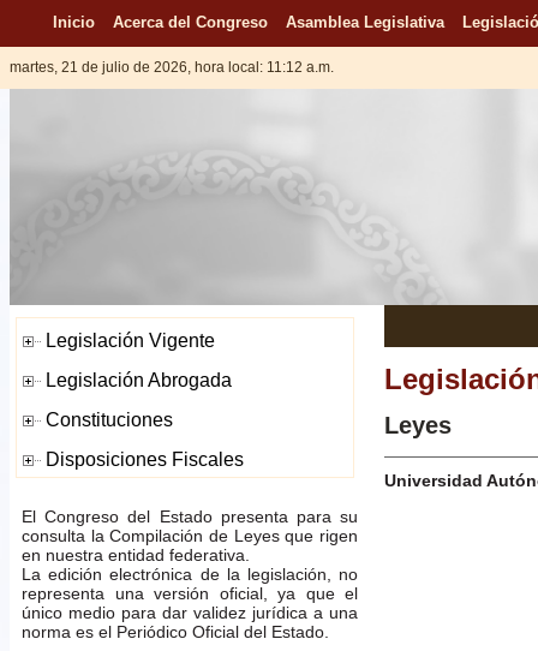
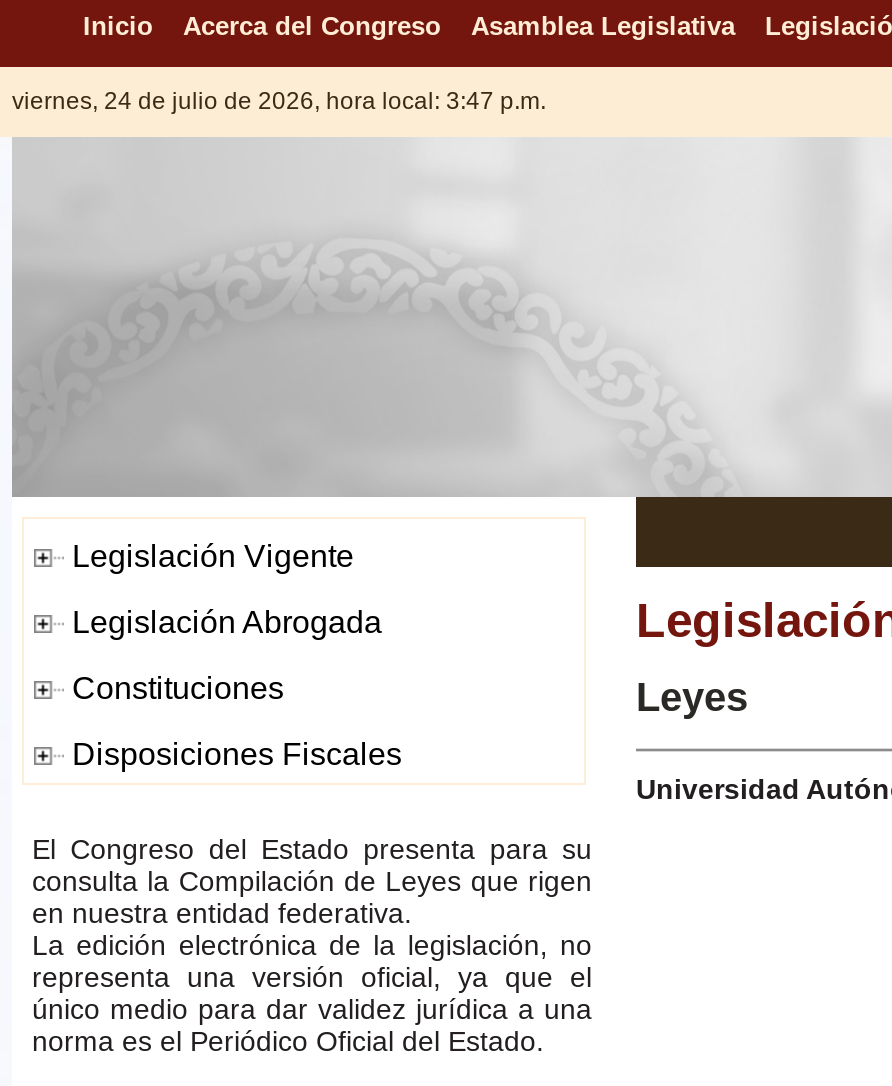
[10,59,337,76] martes, 21 de julio de 2026, hora local: 11:12 a.m. -> [12,87,552,115] viernes, 24 de julio de 2026, hora local: 3:47 p.m.

